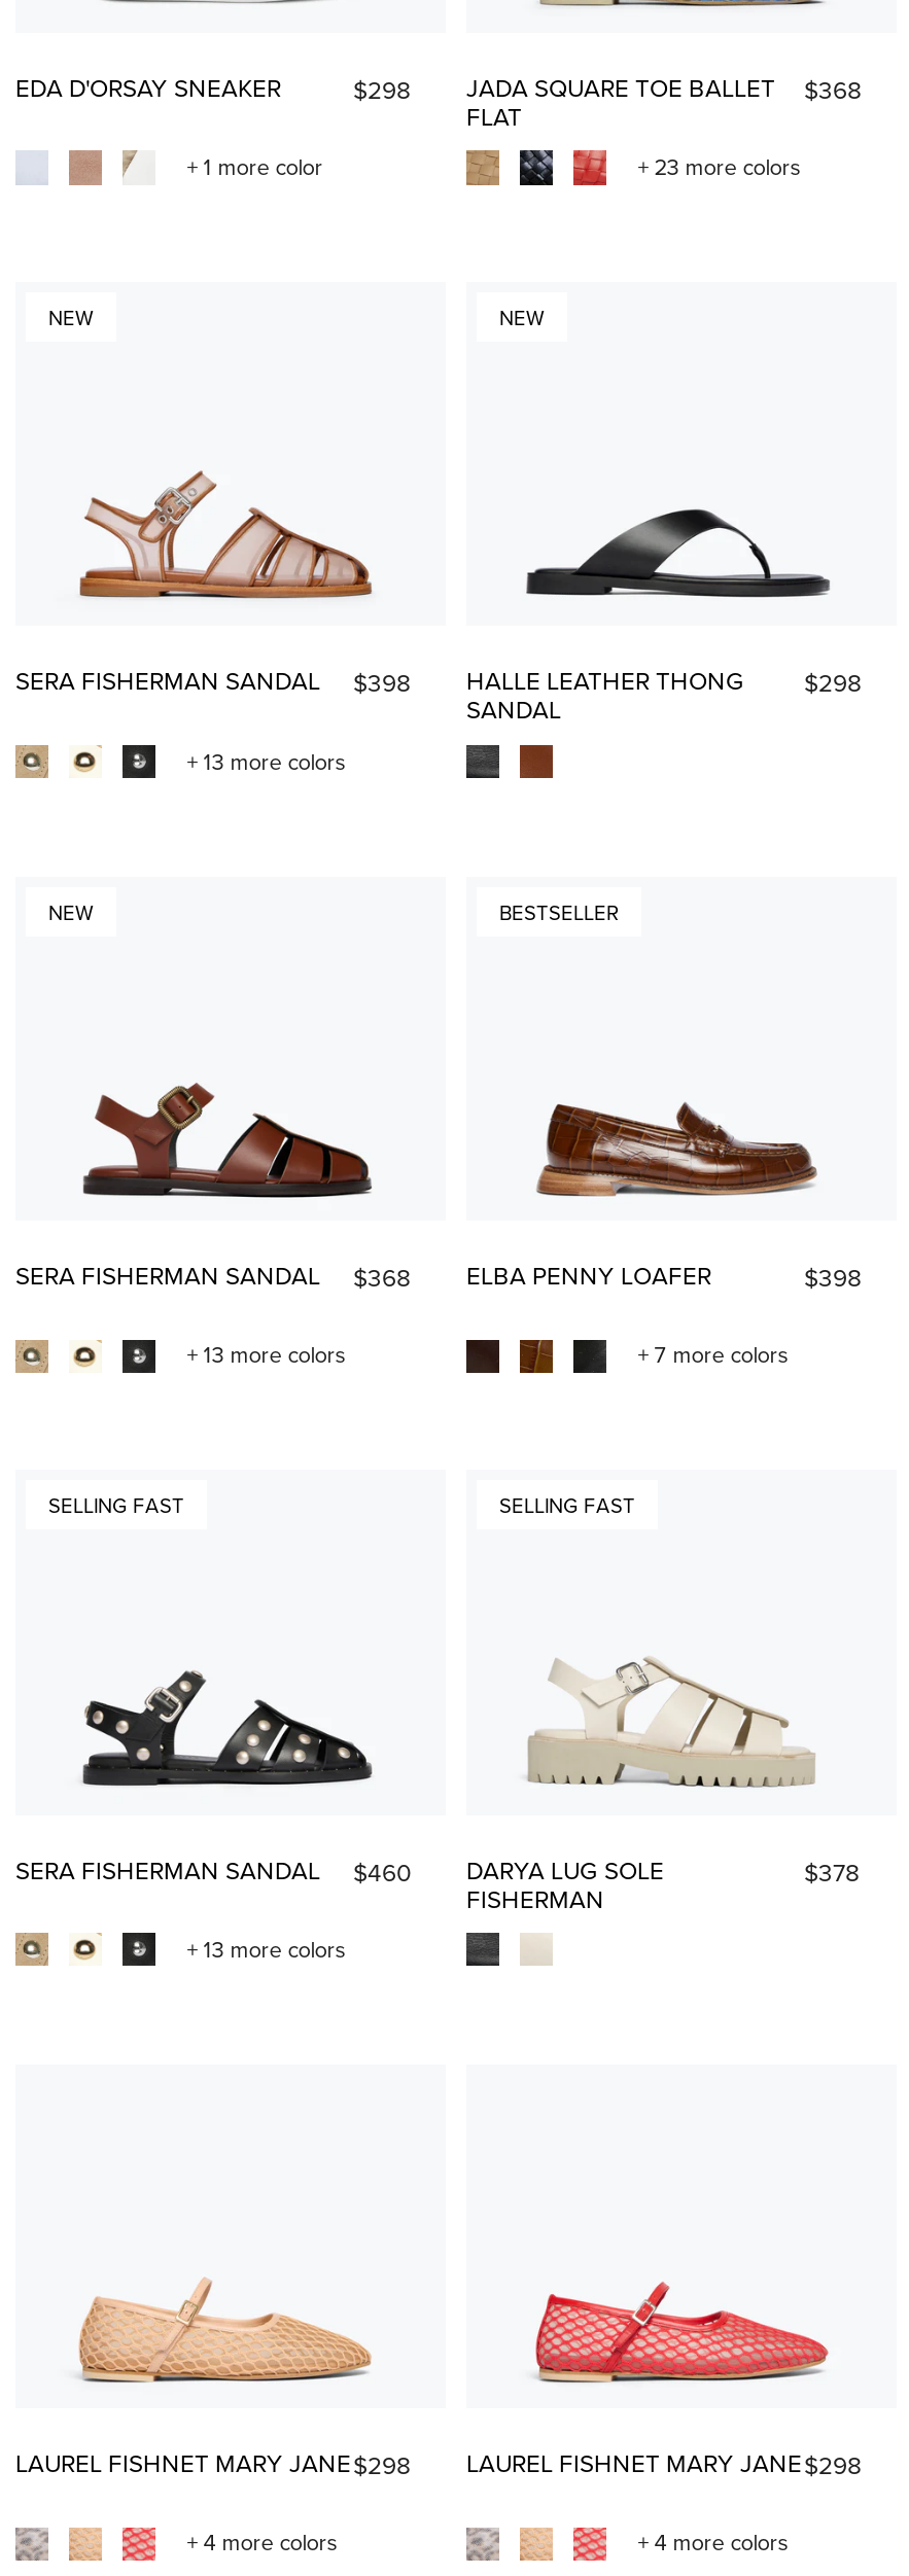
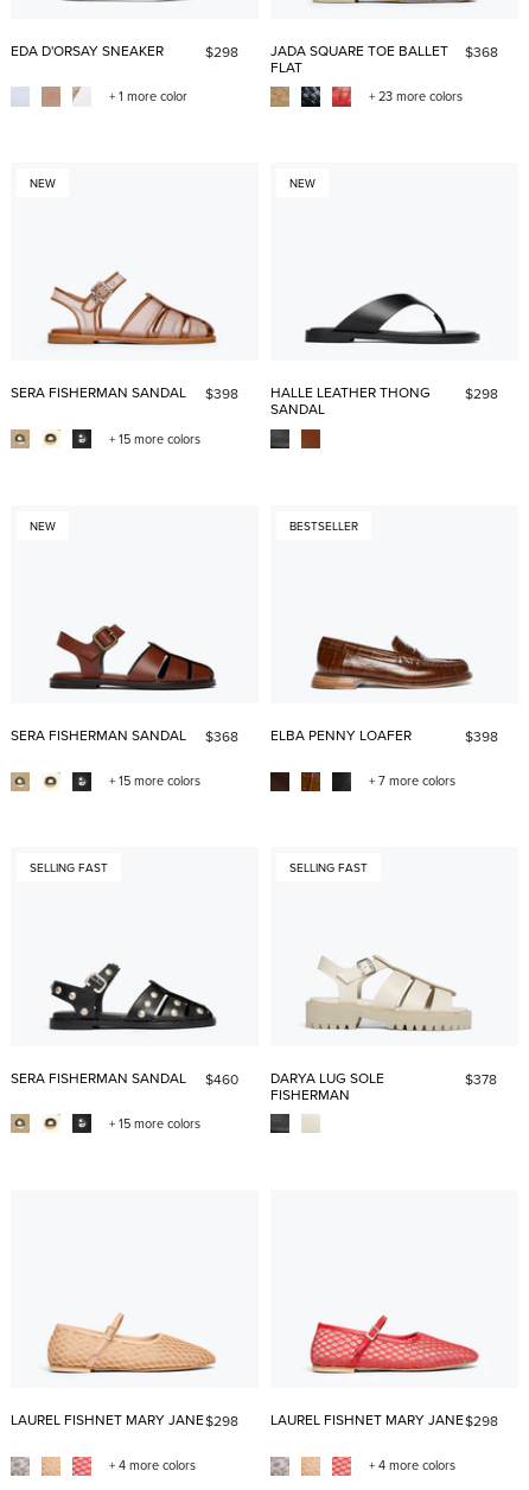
[187,744,345,777] + 13 more colors -> [109,429,201,448] + 15 more colors
[187,1338,345,1371] + 13 more colors -> [109,771,201,790] + 15 more colors
[187,1932,345,1965] + 13 more colors -> [109,1114,201,1133] + 15 more colors

